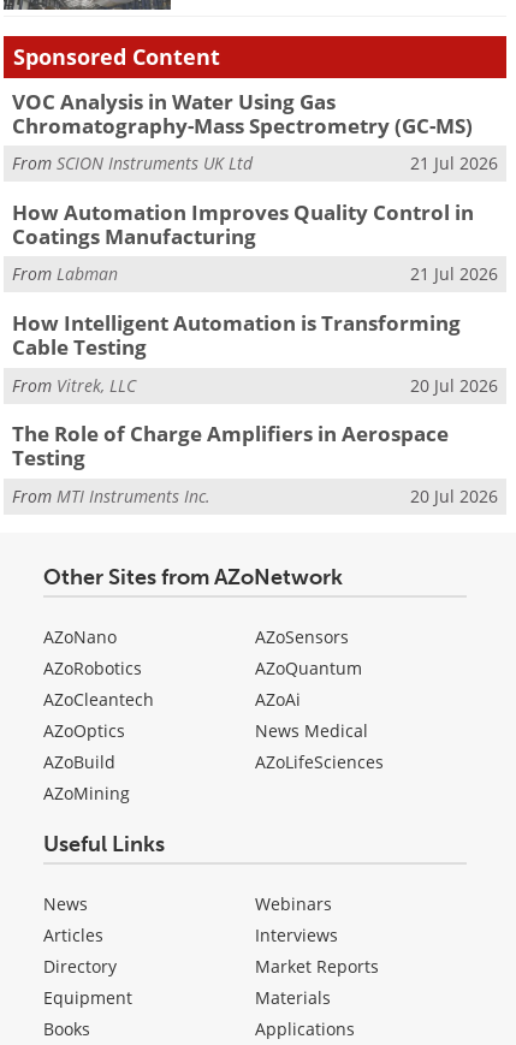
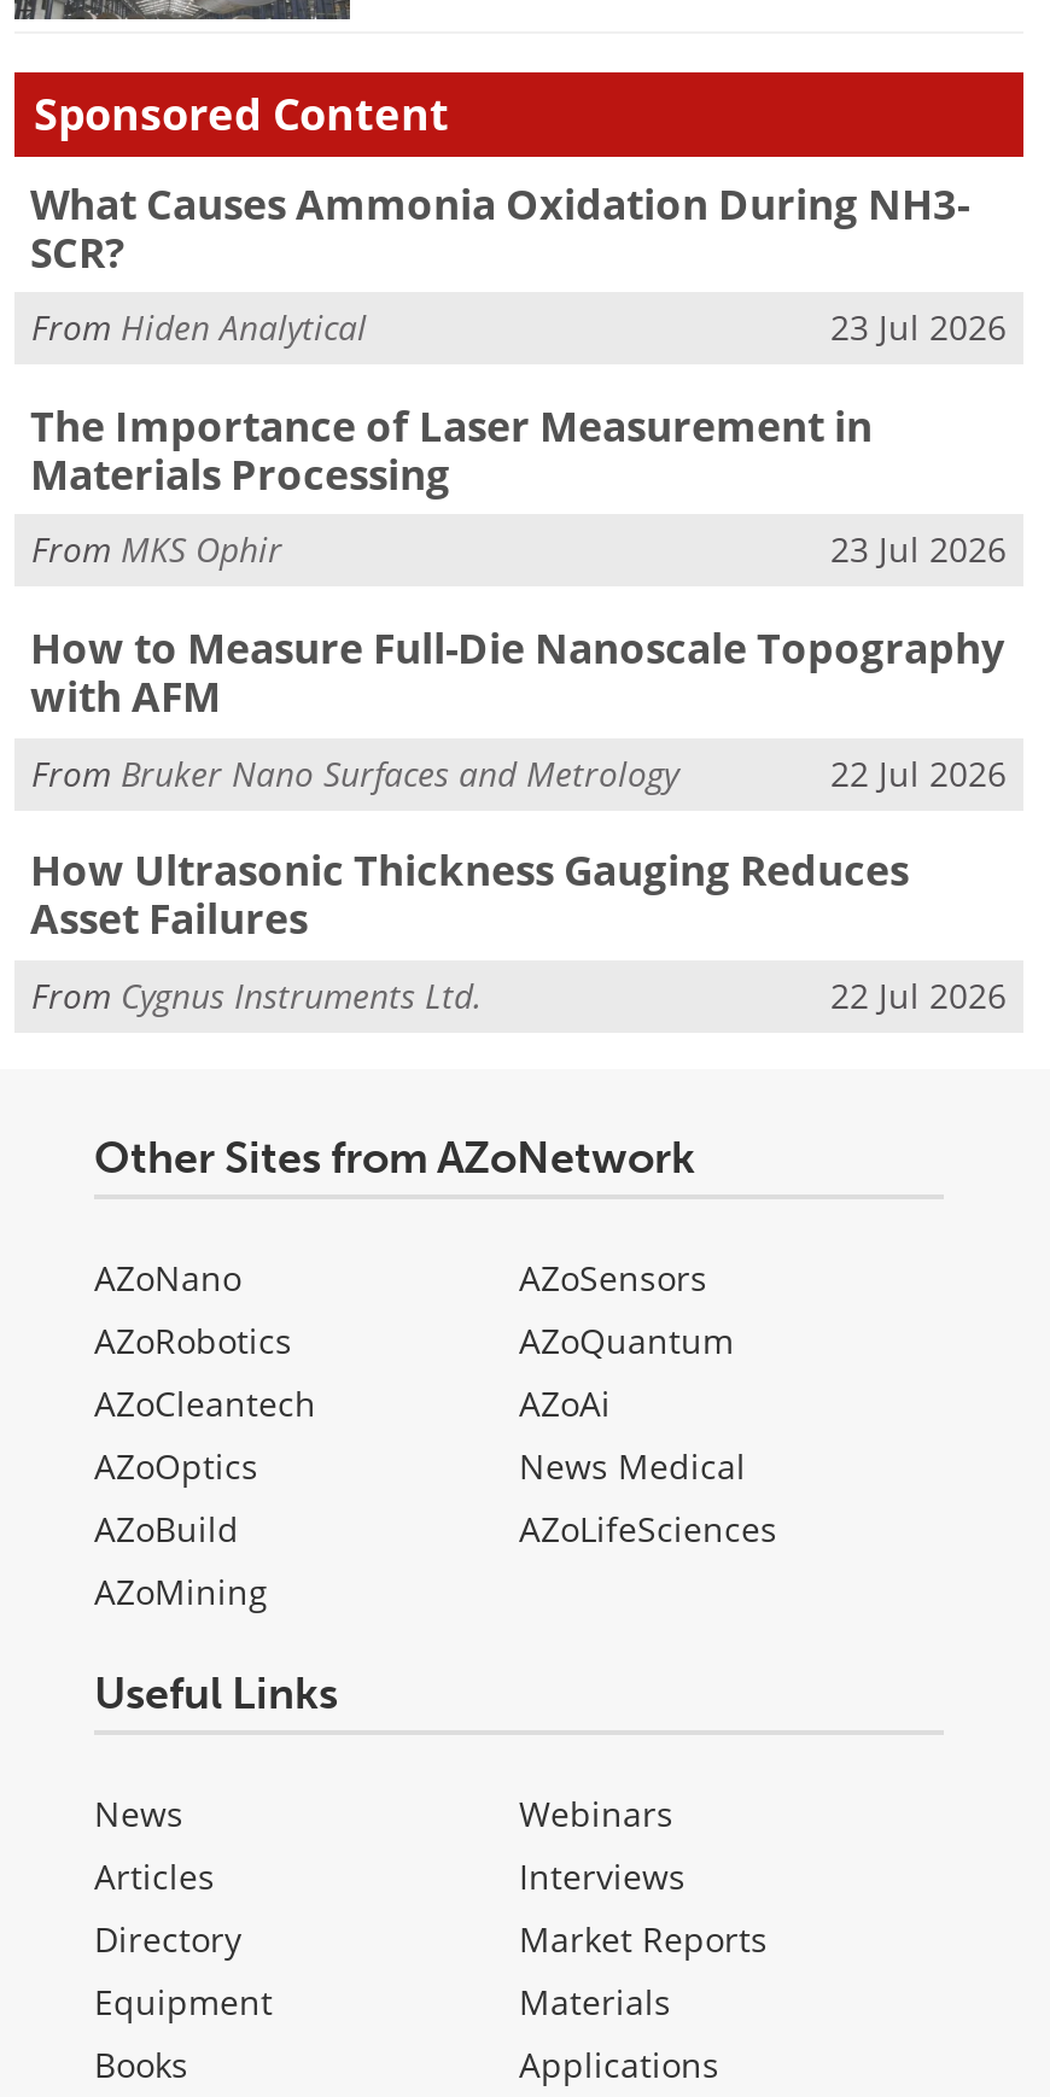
[11,88,472,139] VOC Analysis in Water Using Gas | Chromatography-Mass Spectrometry (GC-MS) -> [30,176,969,280] What Causes Ammonia Oxidation During NH3- | SCR?
[12,152,498,175] From SCION Instruments UK Ltd | 21 Jul 2026 -> [31,305,1007,351] From Hiden Analytical | 23 Jul 2026
[11,198,473,250] How Automation Improves Quality Control in | Coatings Manufacturing -> [30,398,873,502] The Importance of Laser Measurement in | Materials Processing
[12,263,498,286] From Labman | 21 Jul 2026 -> [31,527,1007,573] From MKS Ophir | 23 Jul 2026
[11,309,460,361] How Intelligent Automation is Transforming | Cable Testing -> [30,620,1005,724] How to Measure Full-Die Nanoscale Topography | with AFM
[12,374,498,396] From Vitrek, LLC | 20 Jul 2026 -> [31,750,1007,795] From Bruker Nano Surfaces and Metrology | 22 Jul 2026
[11,420,448,472] The Role of Charge Amplifiers in Aerospace | Testing -> [30,843,909,946] How Ultrasonic Thickness Gauging Reduces | Asset Failures
[12,484,498,507] From MTI Instruments Inc. | 20 Jul 2026 -> [31,972,1007,1018] From Cygnus Instruments Ltd. | 22 Jul 2026

